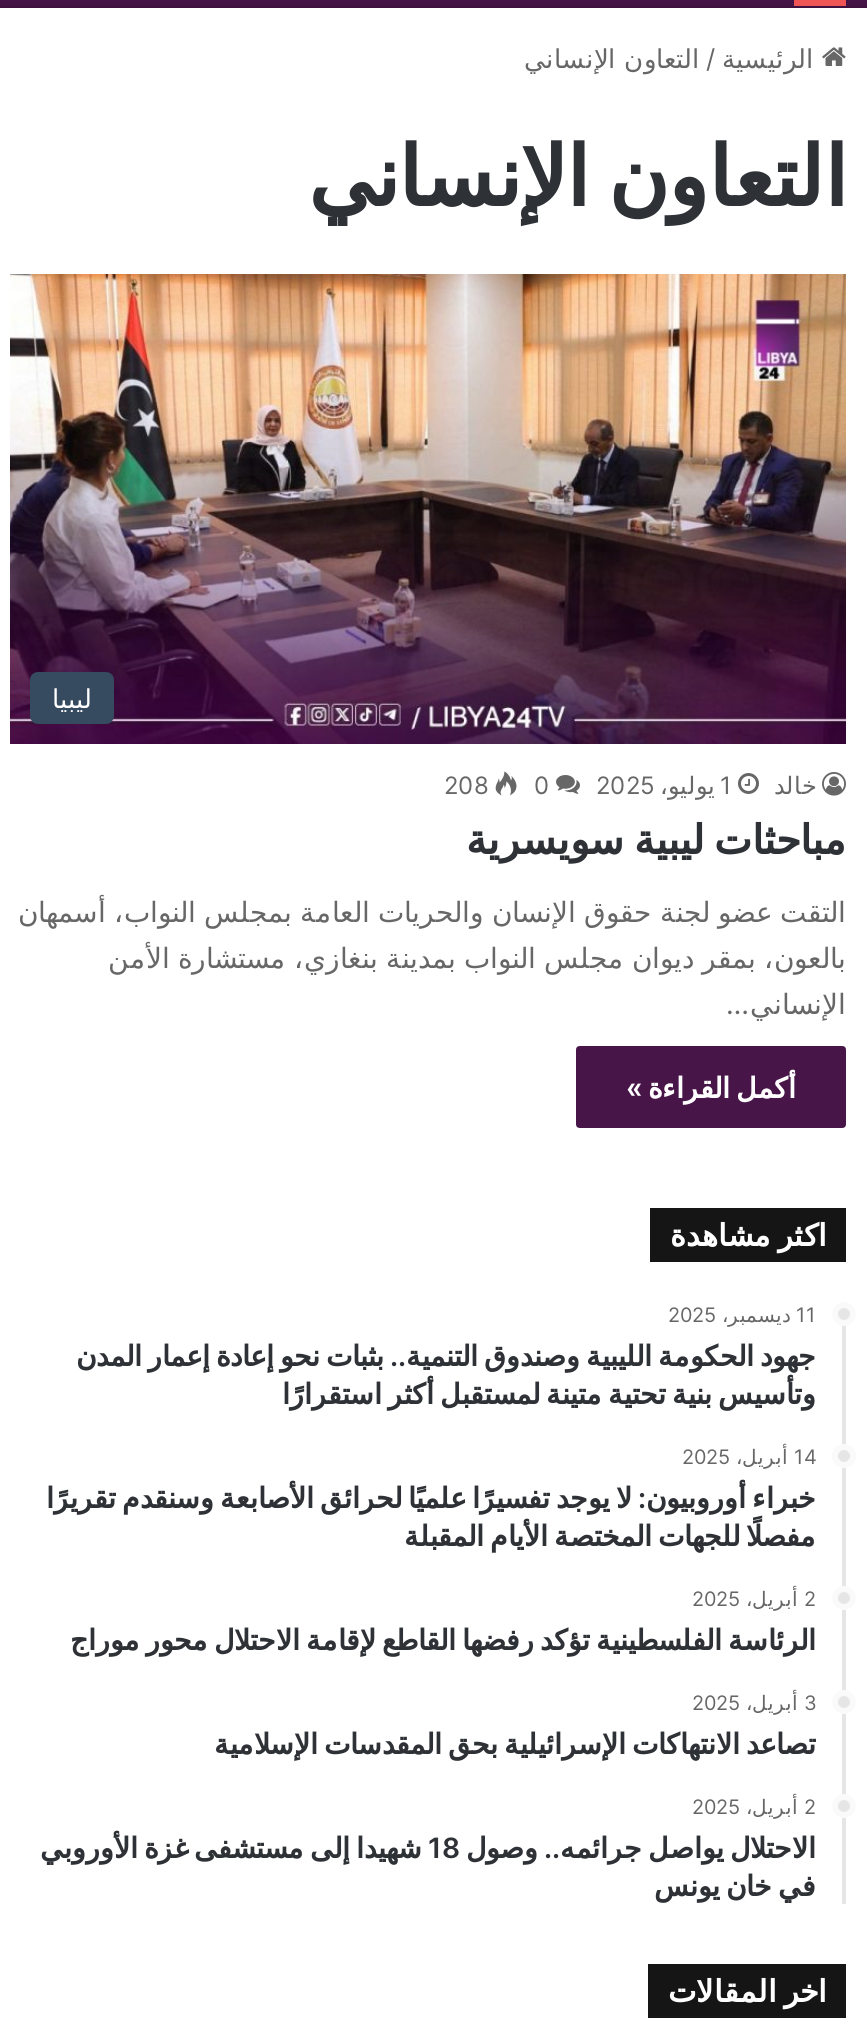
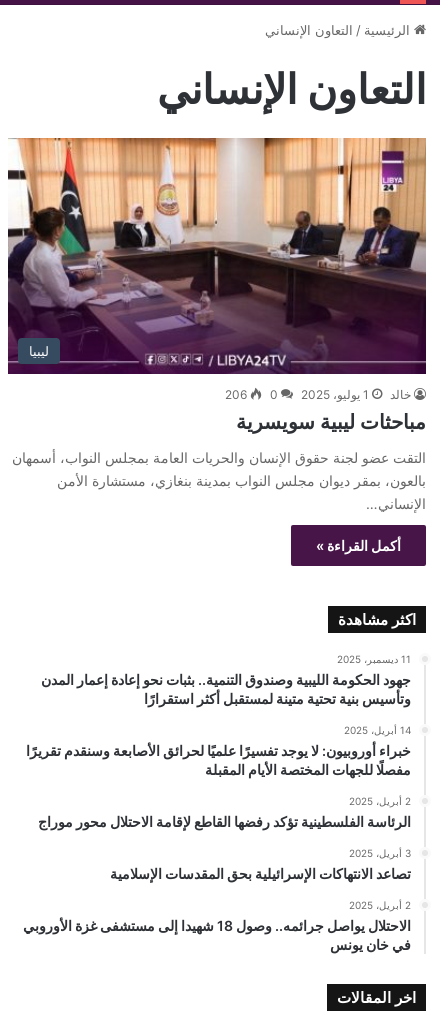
[444,769,550,799] 208 0 -> [225,387,278,402] 206 0

